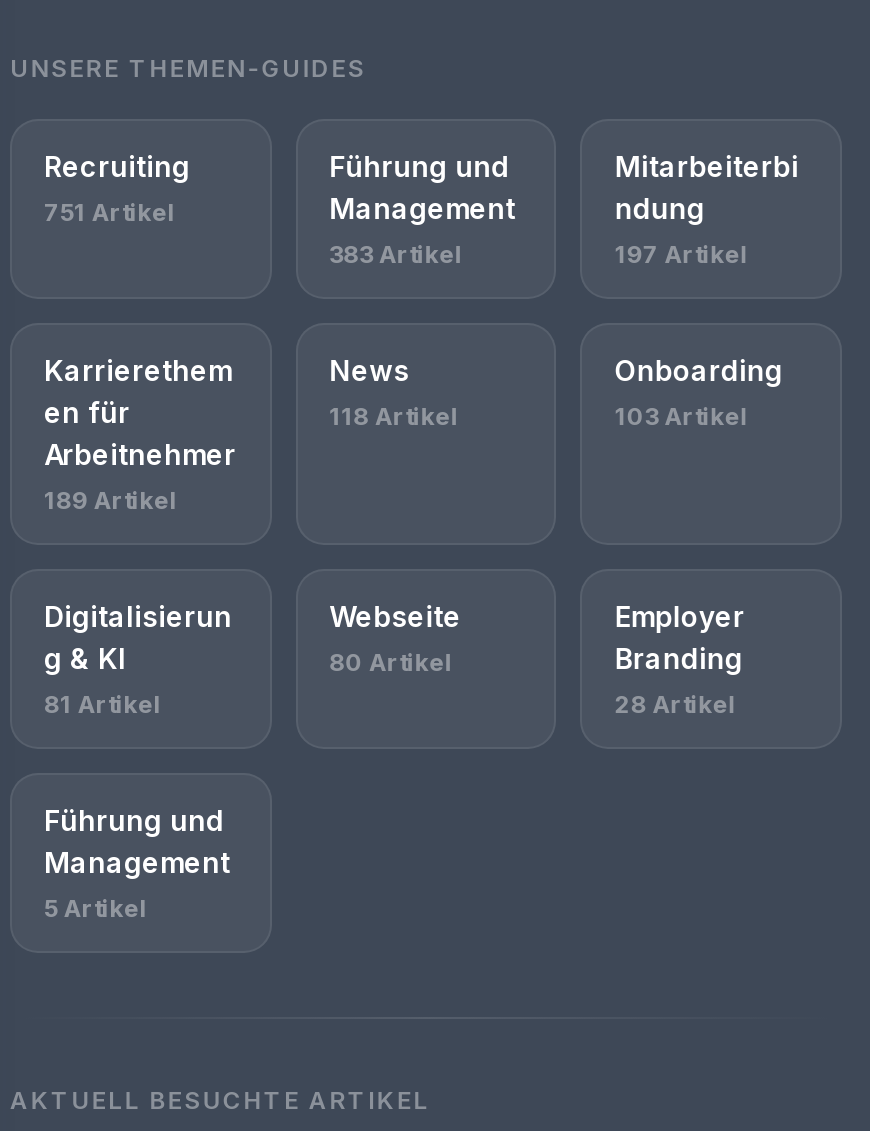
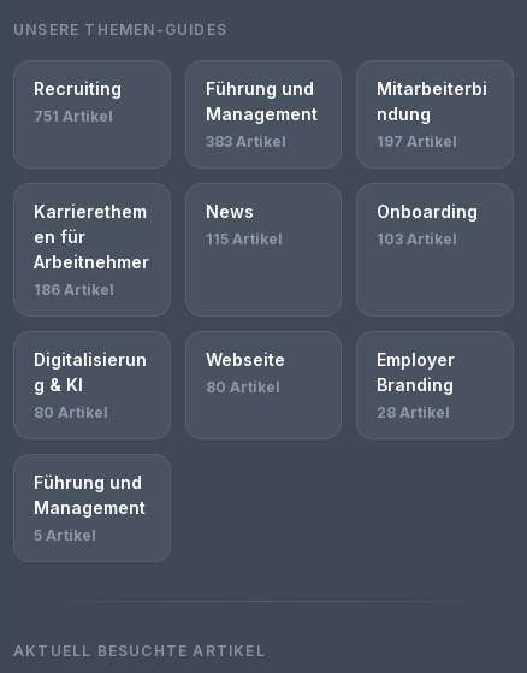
[329,400,459,430] 118 Artikel -> [205,229,282,248] 115 Artikel
[44,484,178,514] 189 Artikel -> [34,280,114,298] 186 Artikel
[44,688,162,718] 81 Artikel -> [34,403,108,421] 80 Artikel

